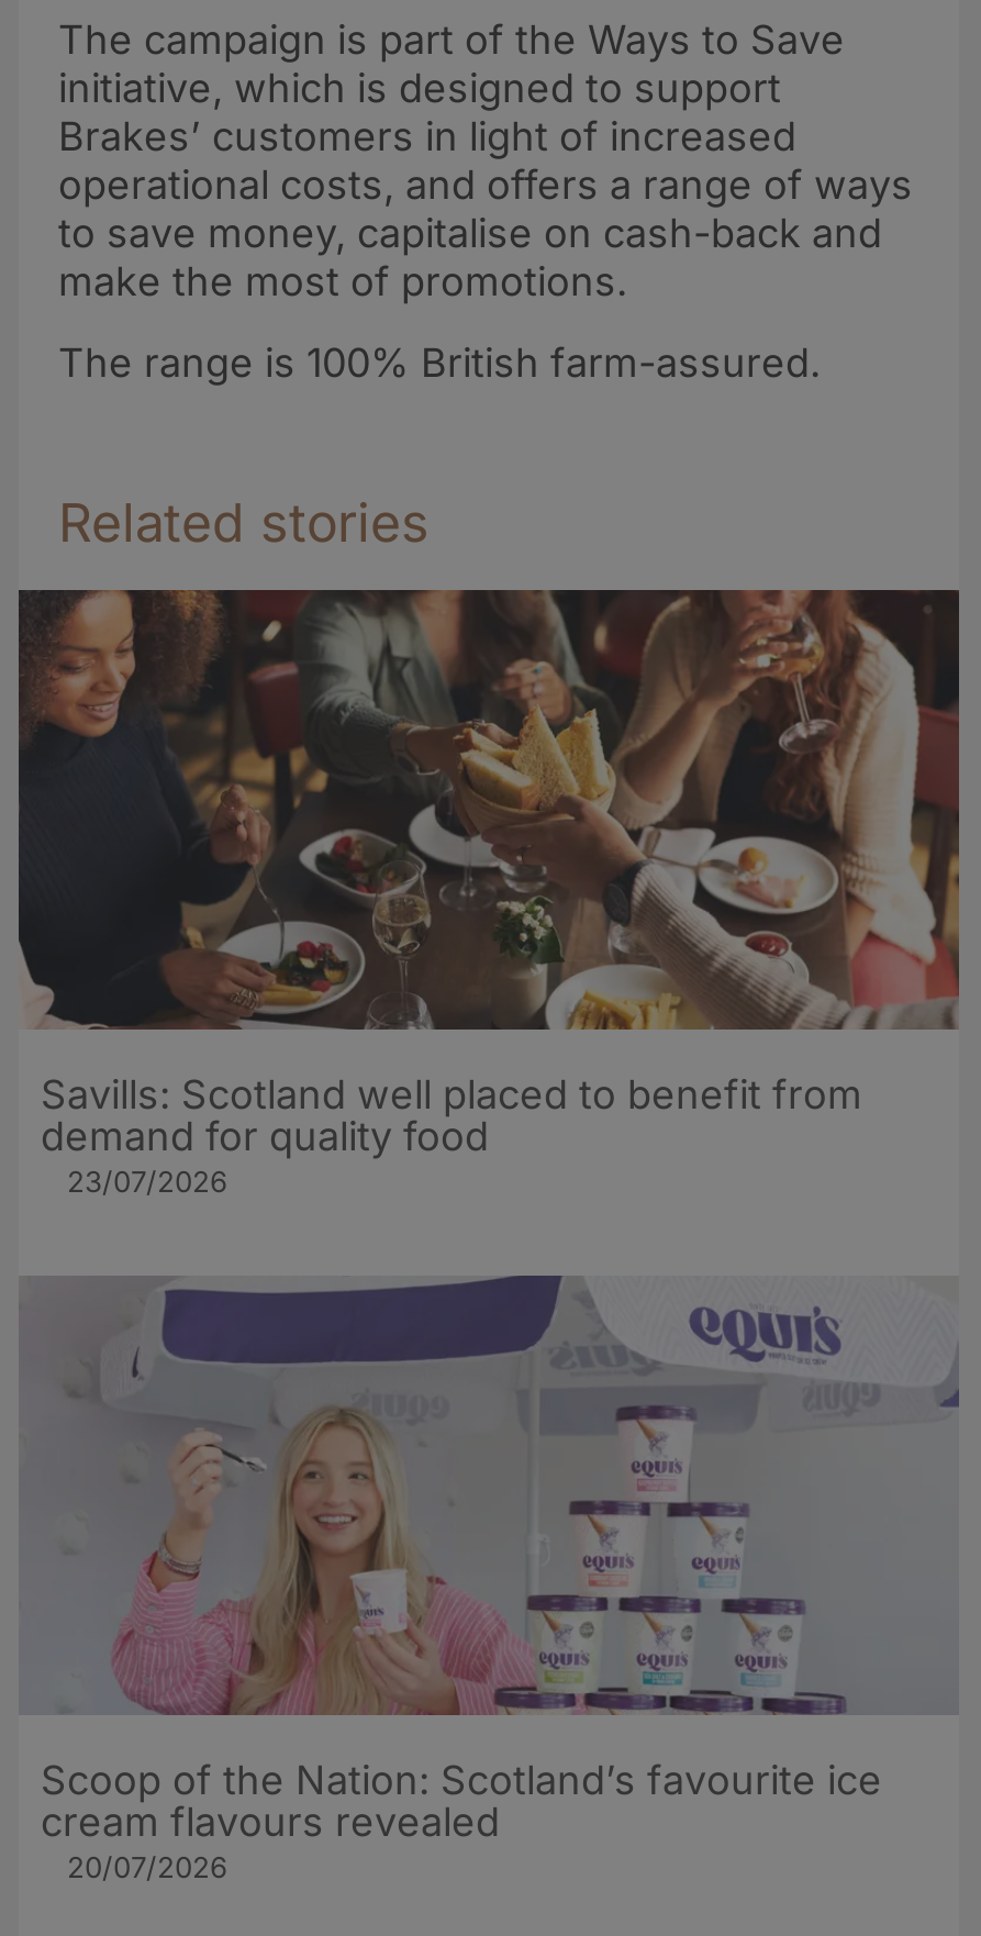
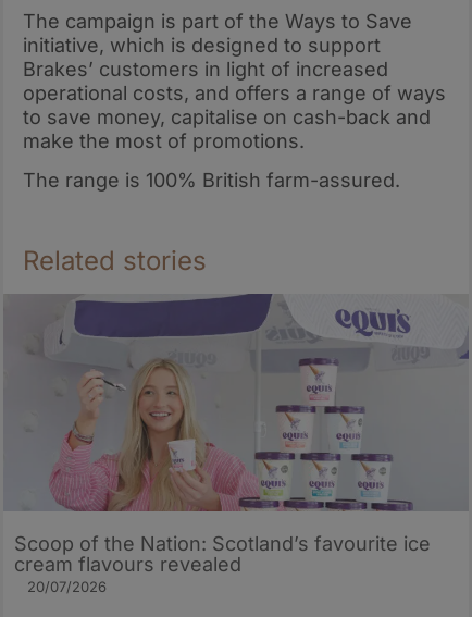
[16,588,961,1199] [image] | Savills: Scotland well placed to benefit from | demand for quality food | 23/07/2026 -> none

